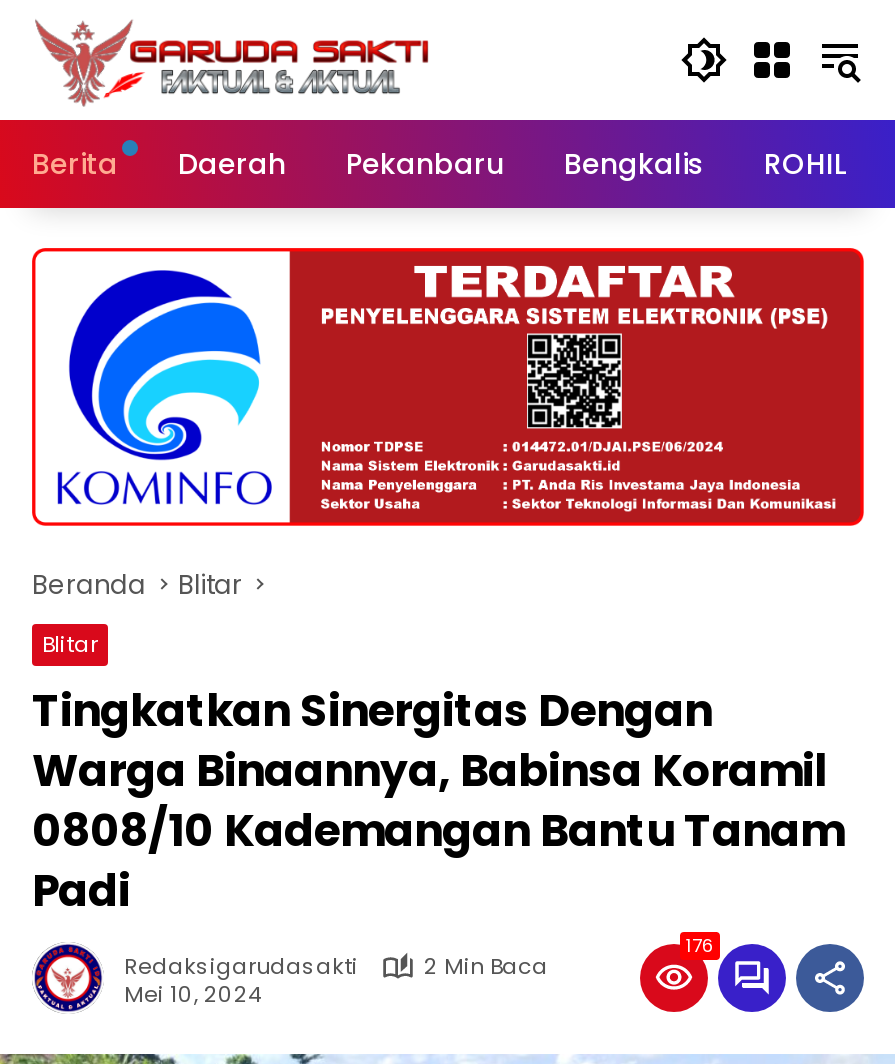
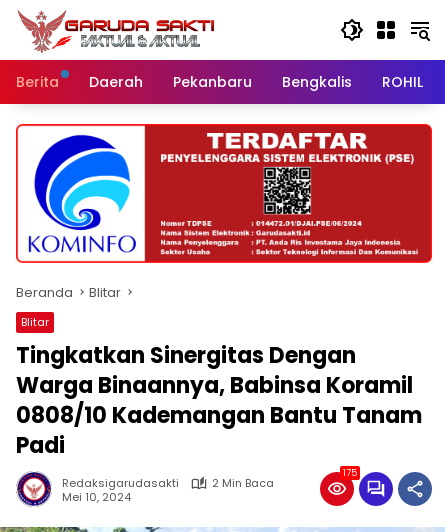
[686,934,714,958] 176 -> [343,467,357,479] 175

